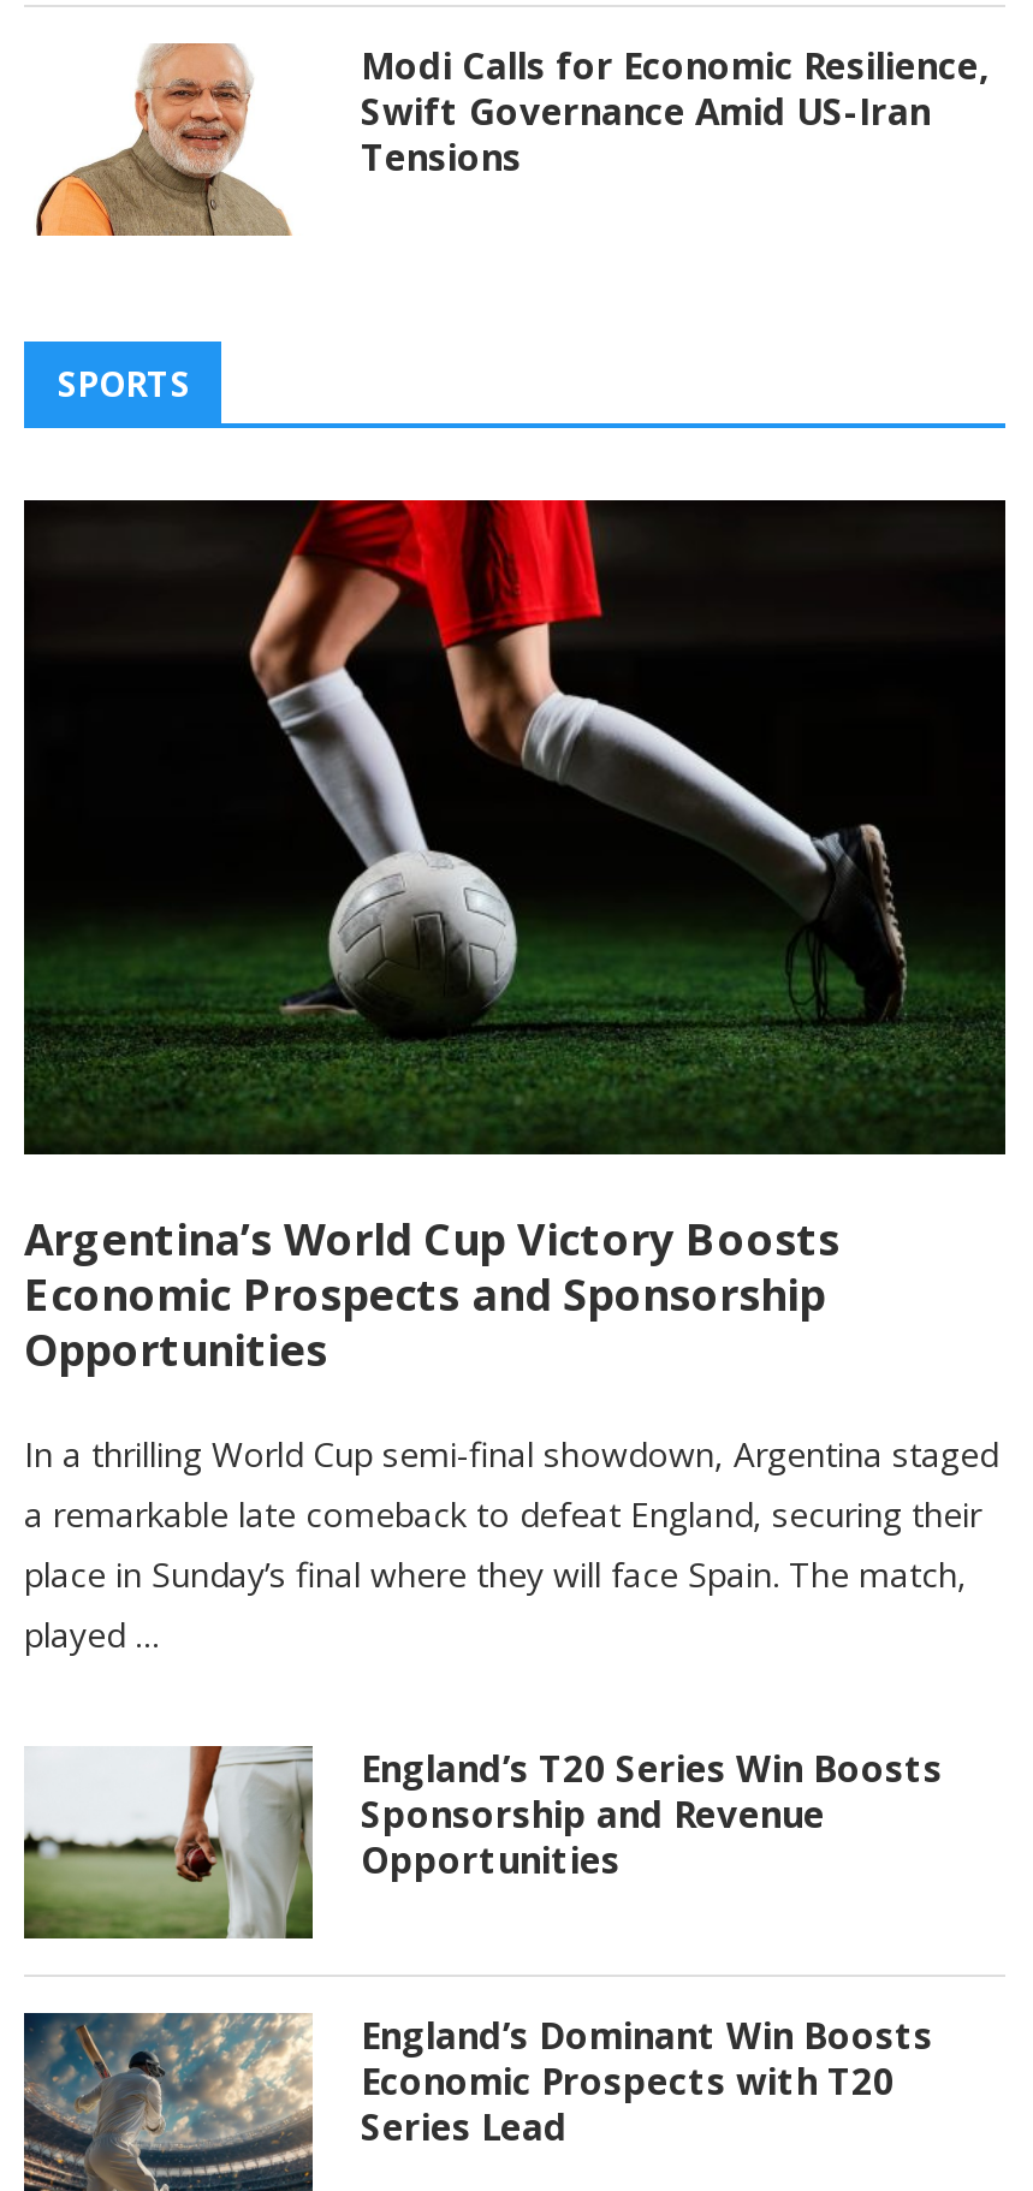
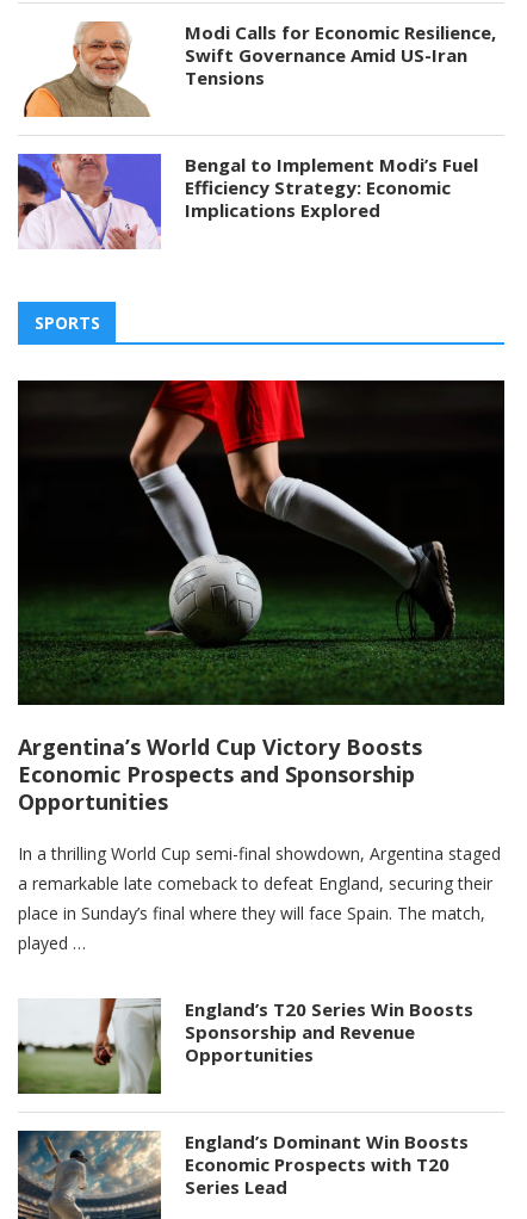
none -> [17,153,478,249] [image] | Bengal to Implement Modi’s Fuel | Efficiency Strategy: Economic | Implications Explored

